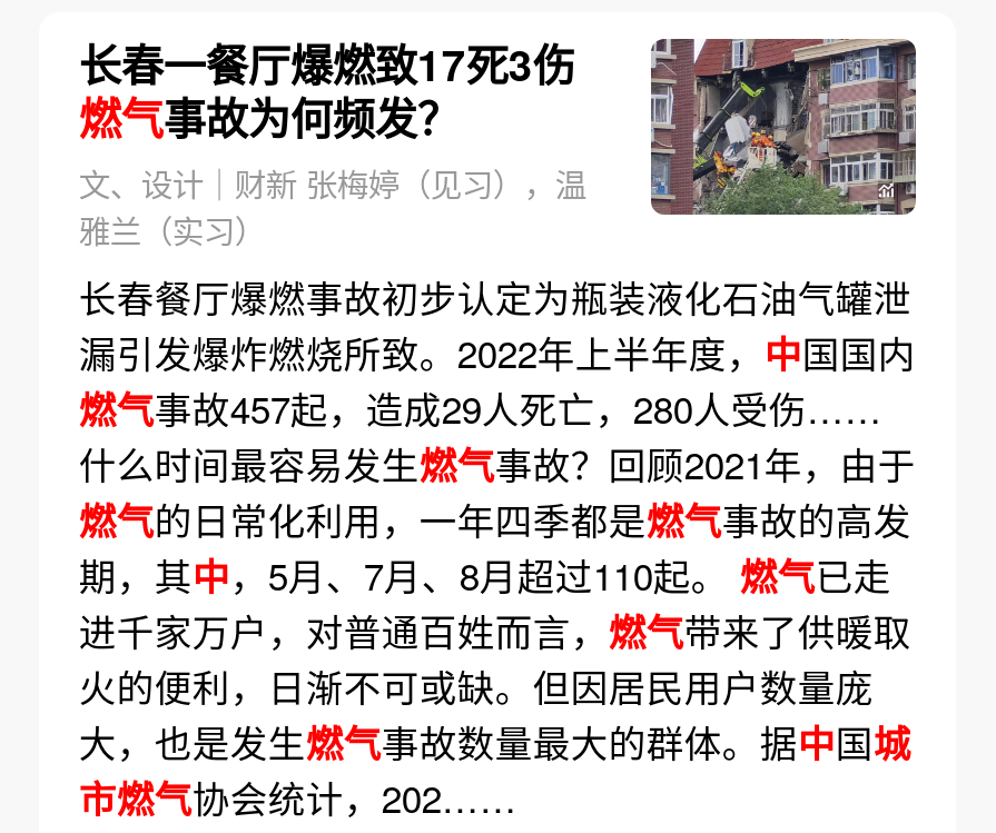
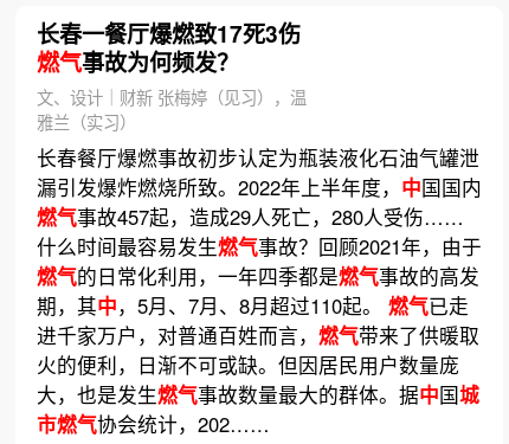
[649,37,918,217] [image] -> none

